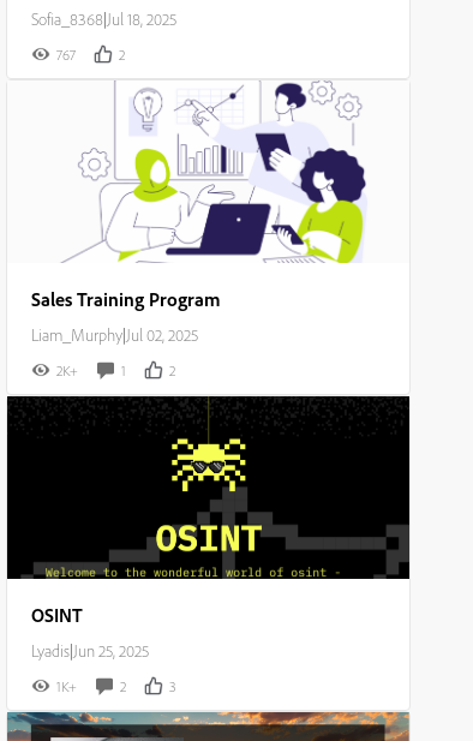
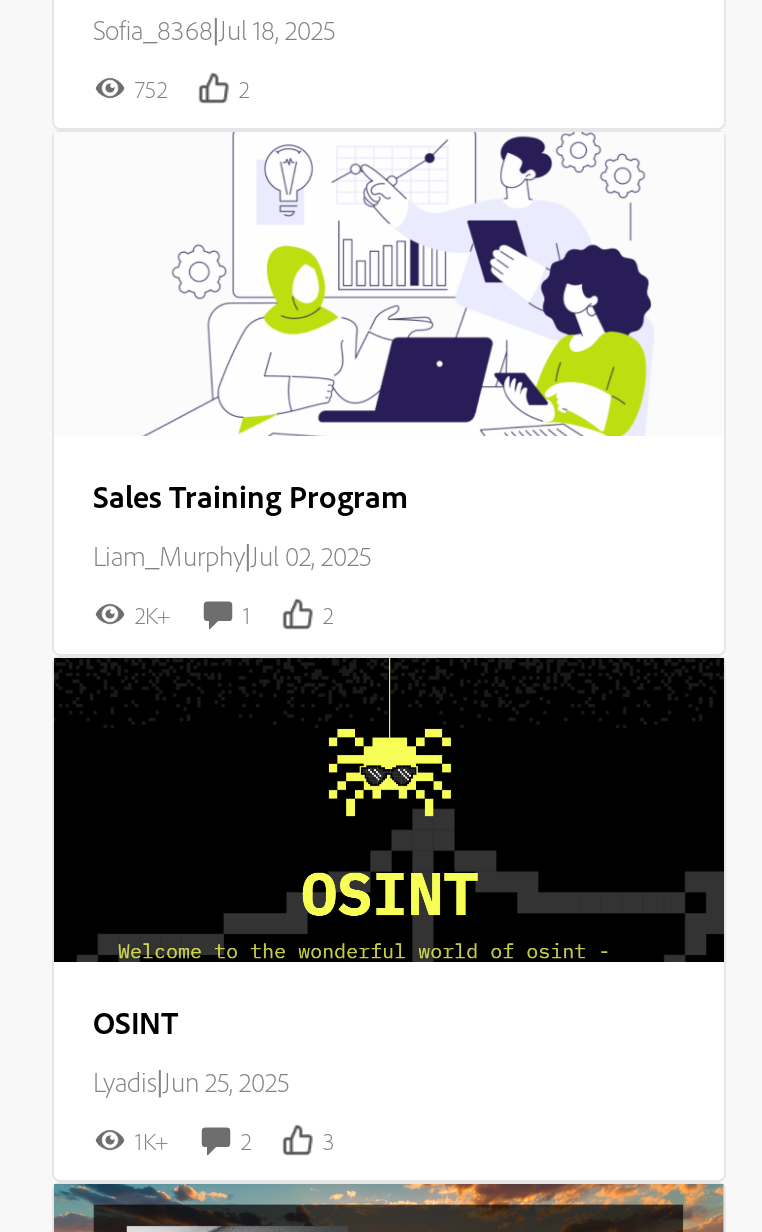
[56,46,75,64] 767 -> [135,74,167,104] 752

